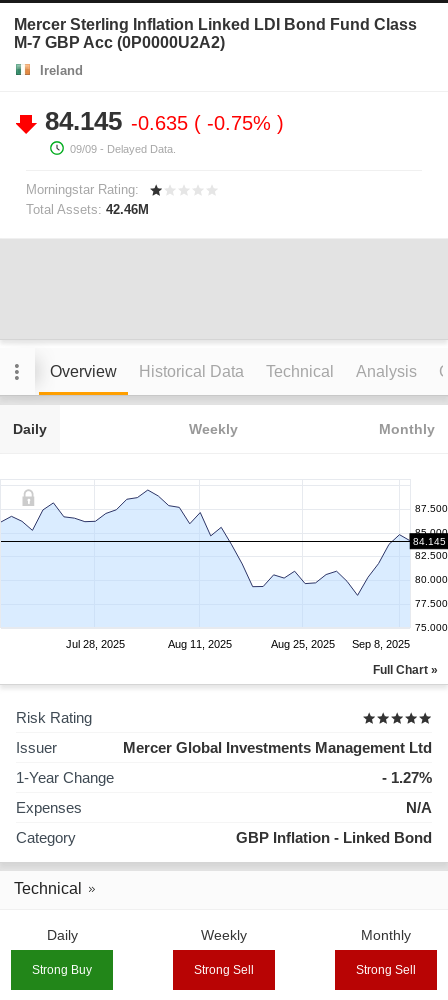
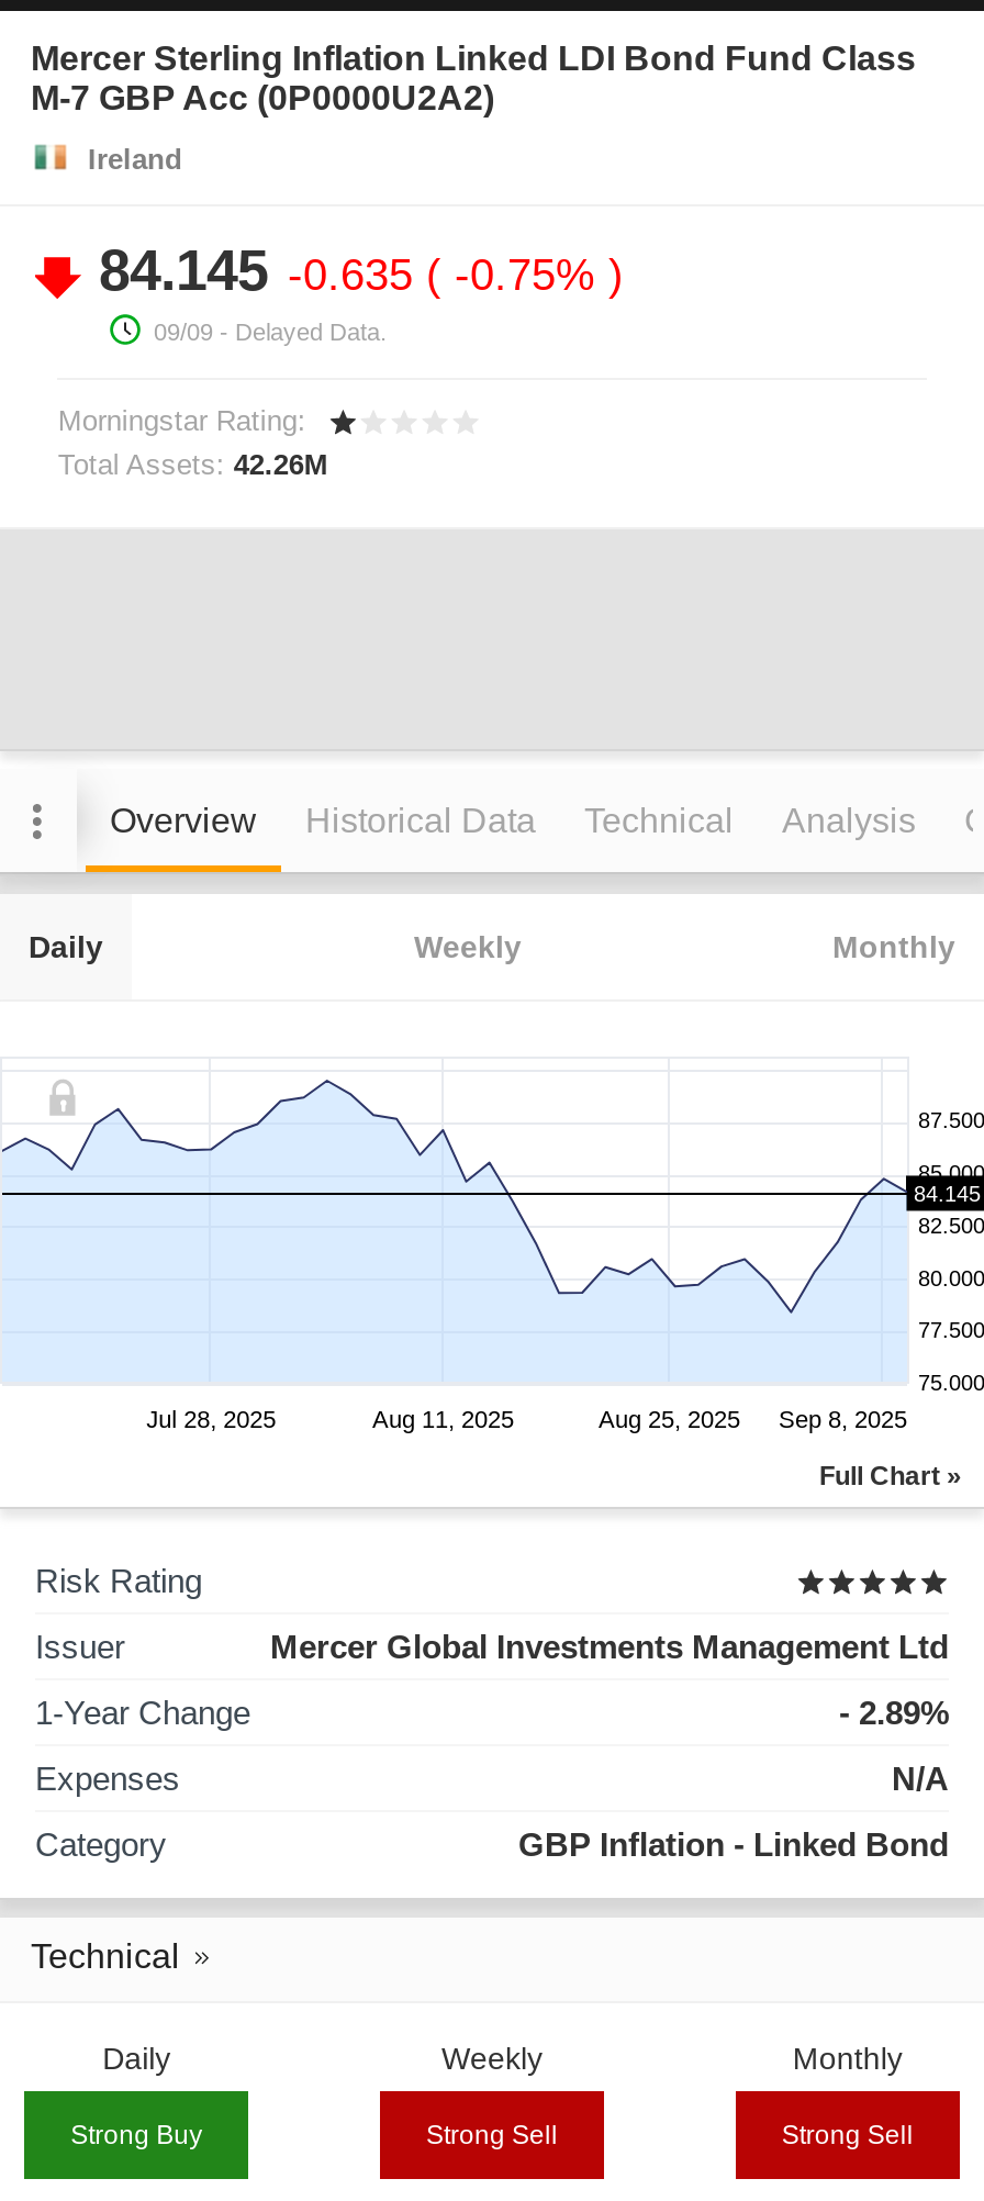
[26,202,149,217] Total Assets: 42.46M -> [58,448,328,481] Total Assets: 42.26M
[382,769,432,786] - 1.27% -> [839,1694,949,1731] - 2.89%

